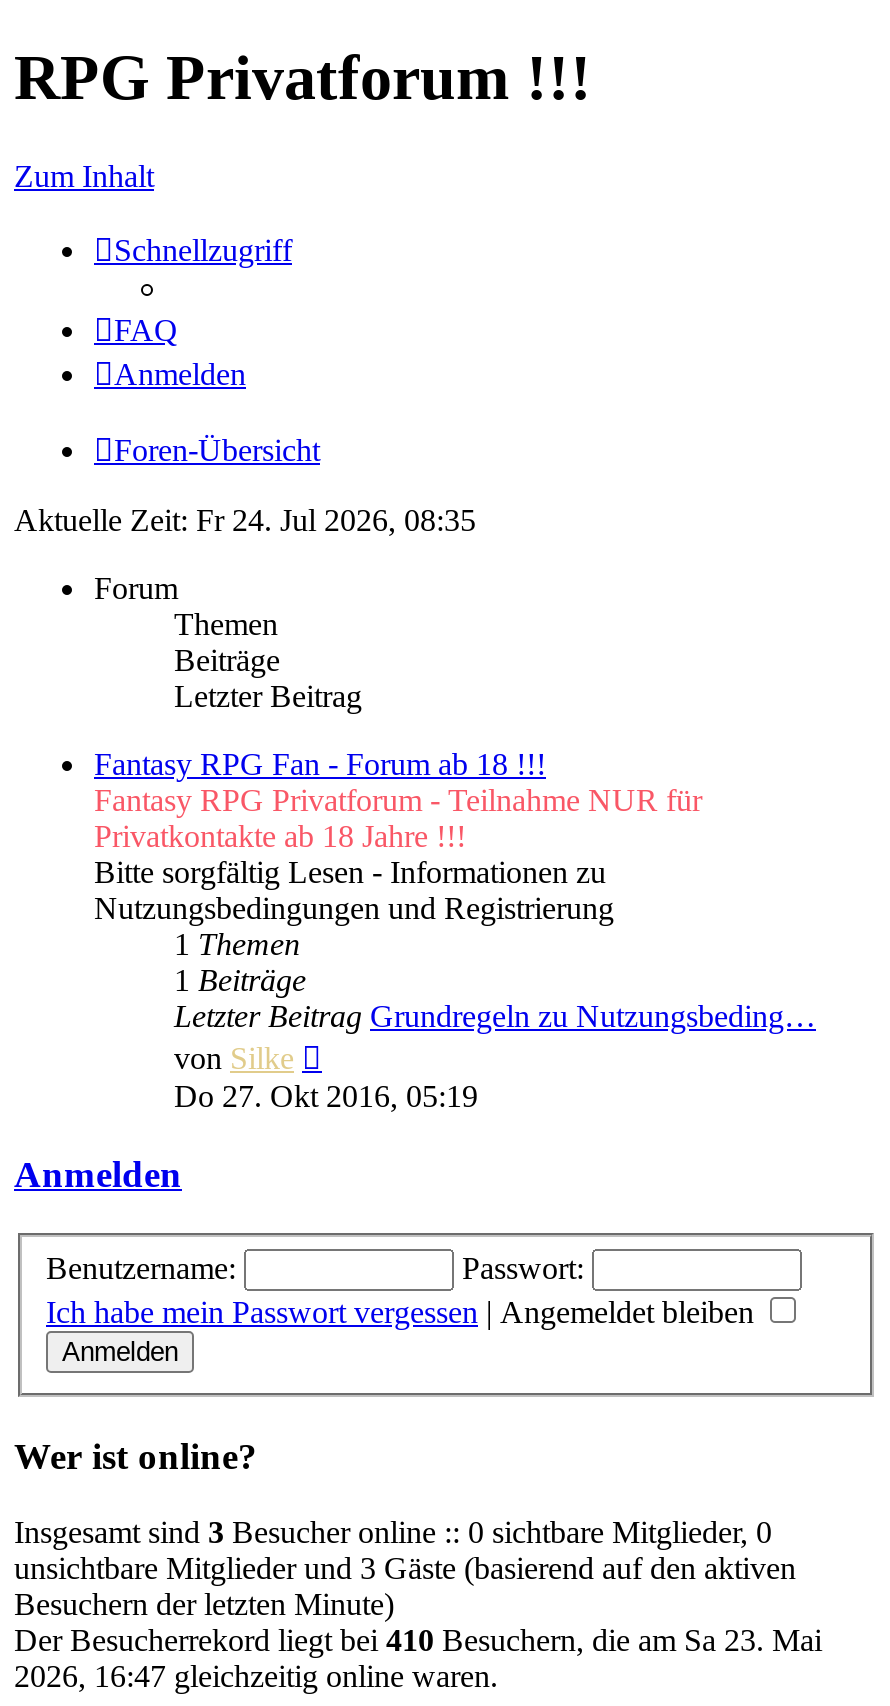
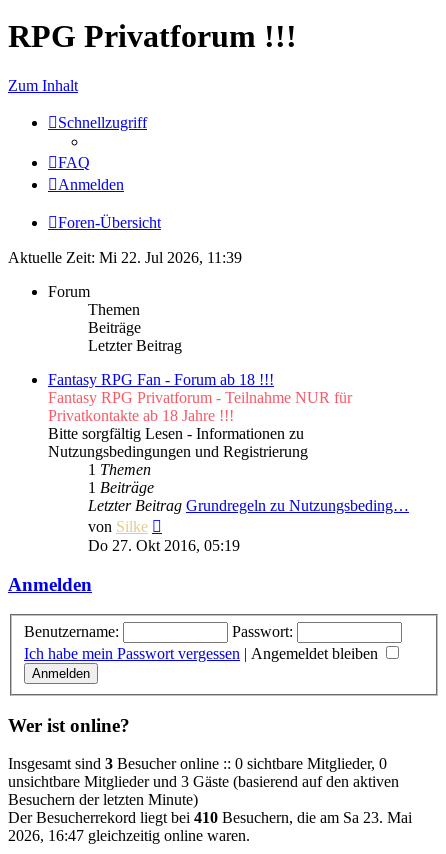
[14,503,476,537] Aktuelle Zeit: Fr 24. Jul 2026, 08:35 -> [8,249,242,266] Aktuelle Zeit: Mi 22. Jul 2026, 11:39

